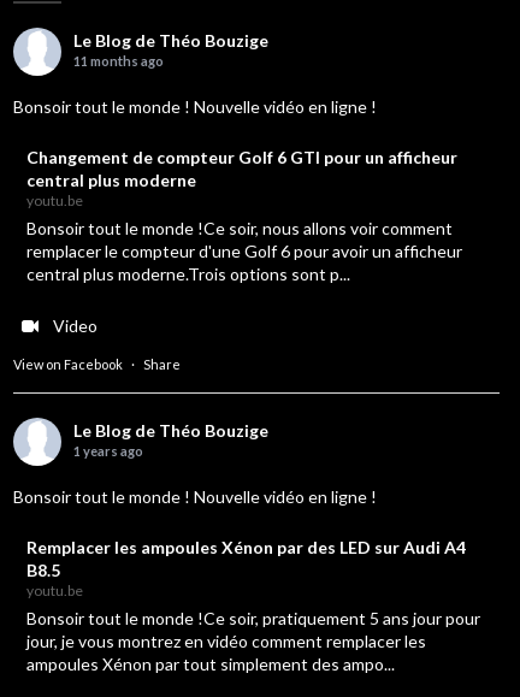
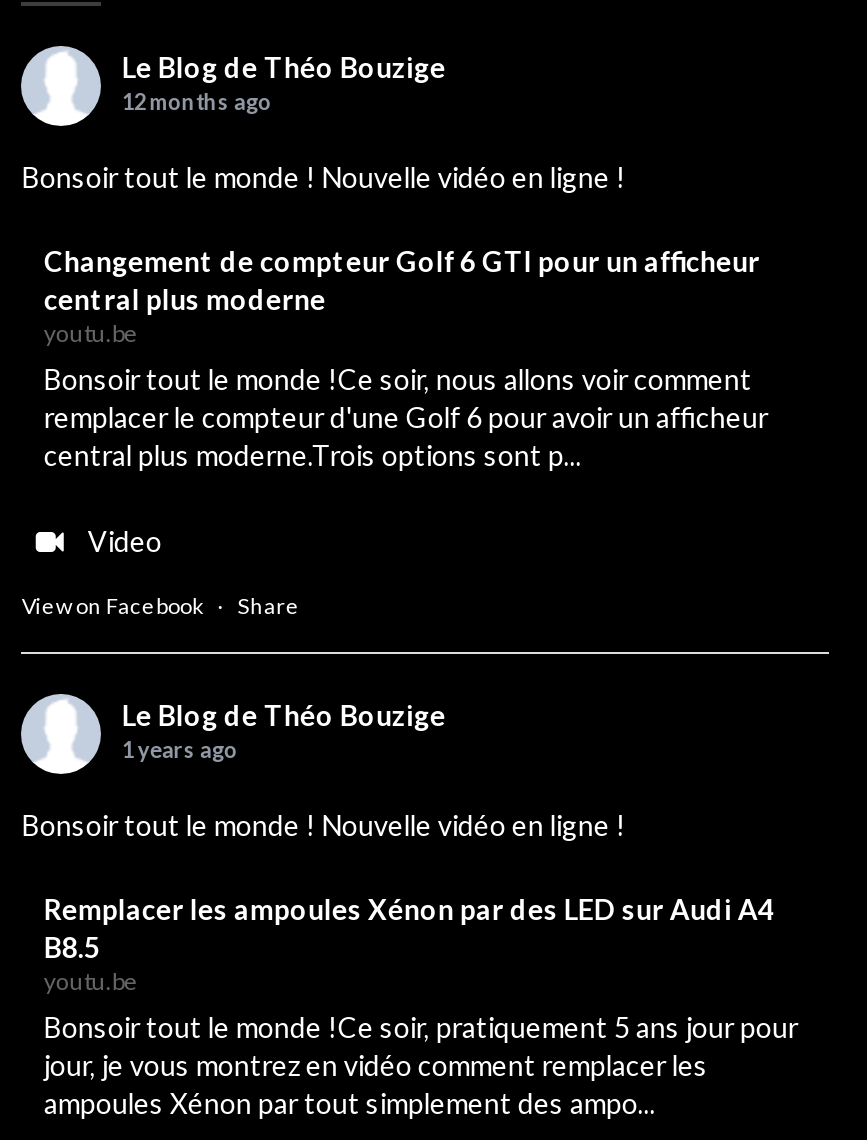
[74,53,164,69] 11 months ago -> [122,88,272,114] 12 months ago

